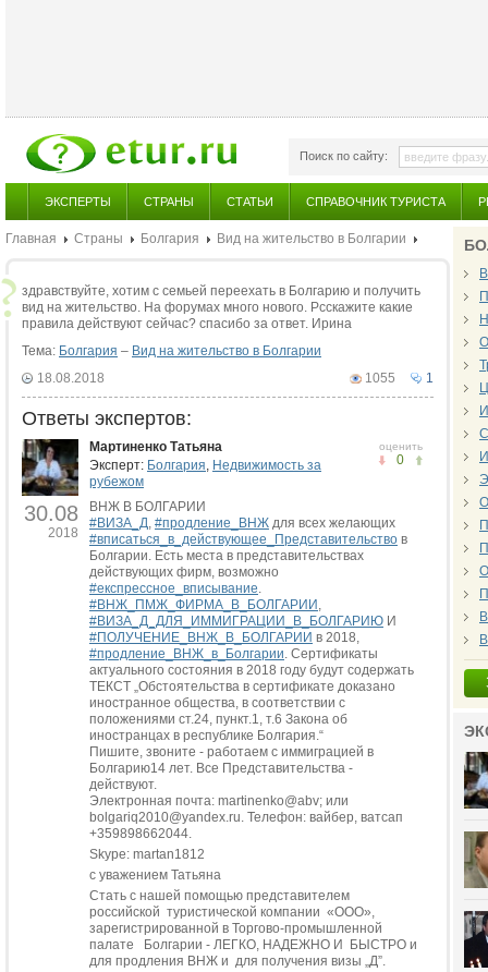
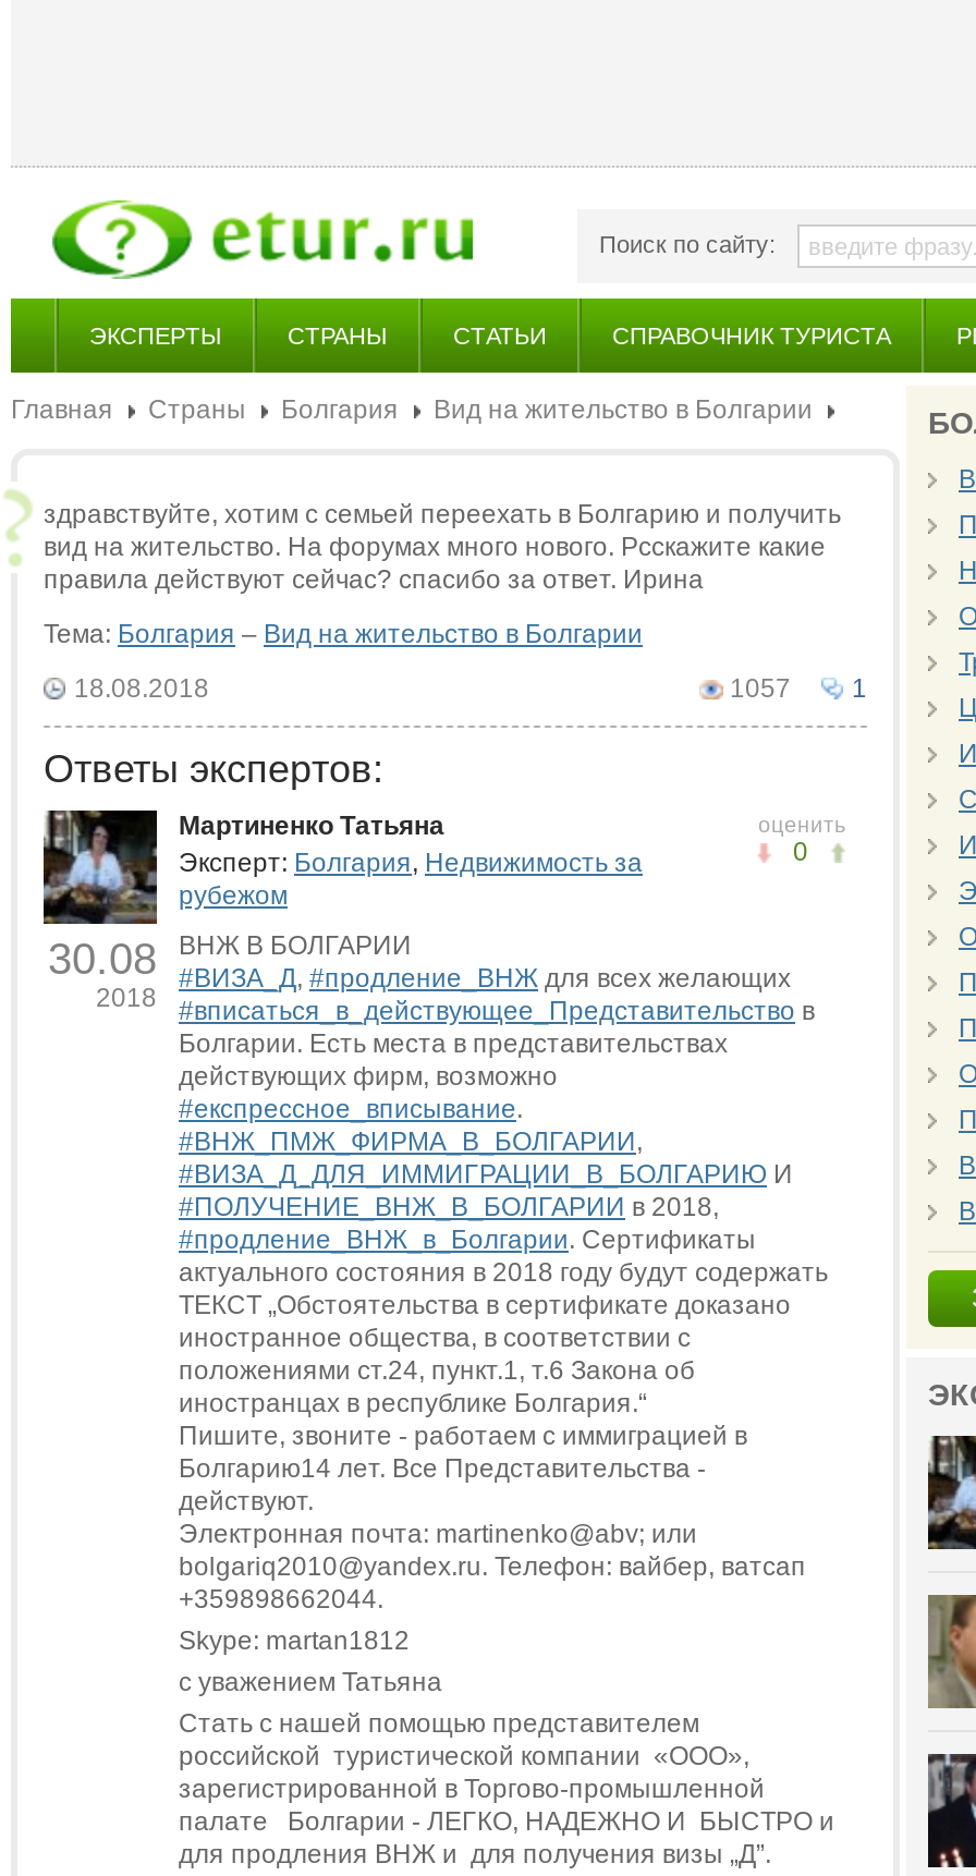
[365,370,434,386] 1055 1 -> [730,673,867,704] 1057 1

